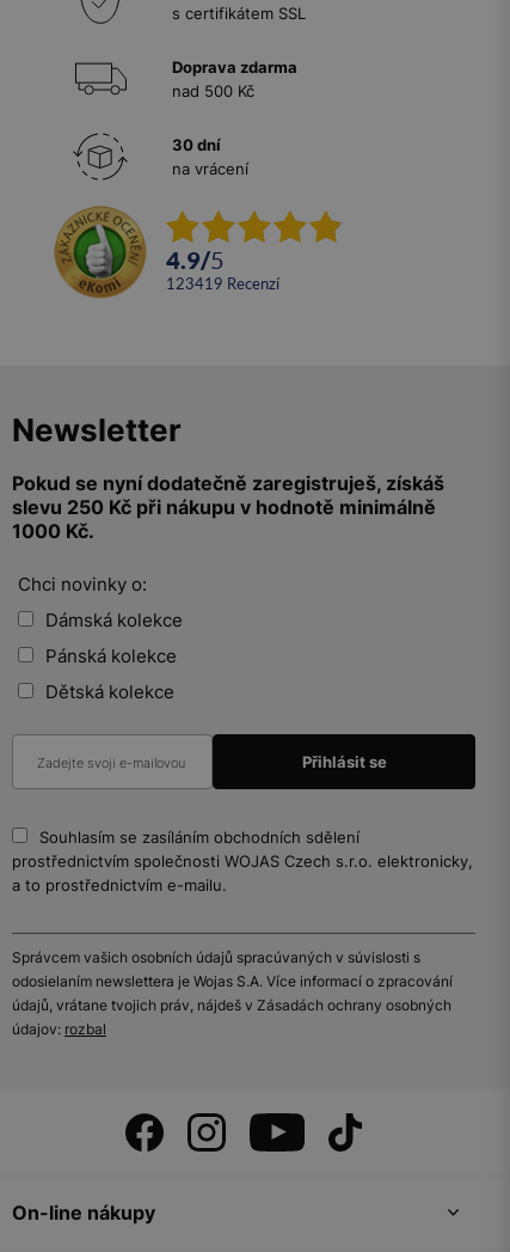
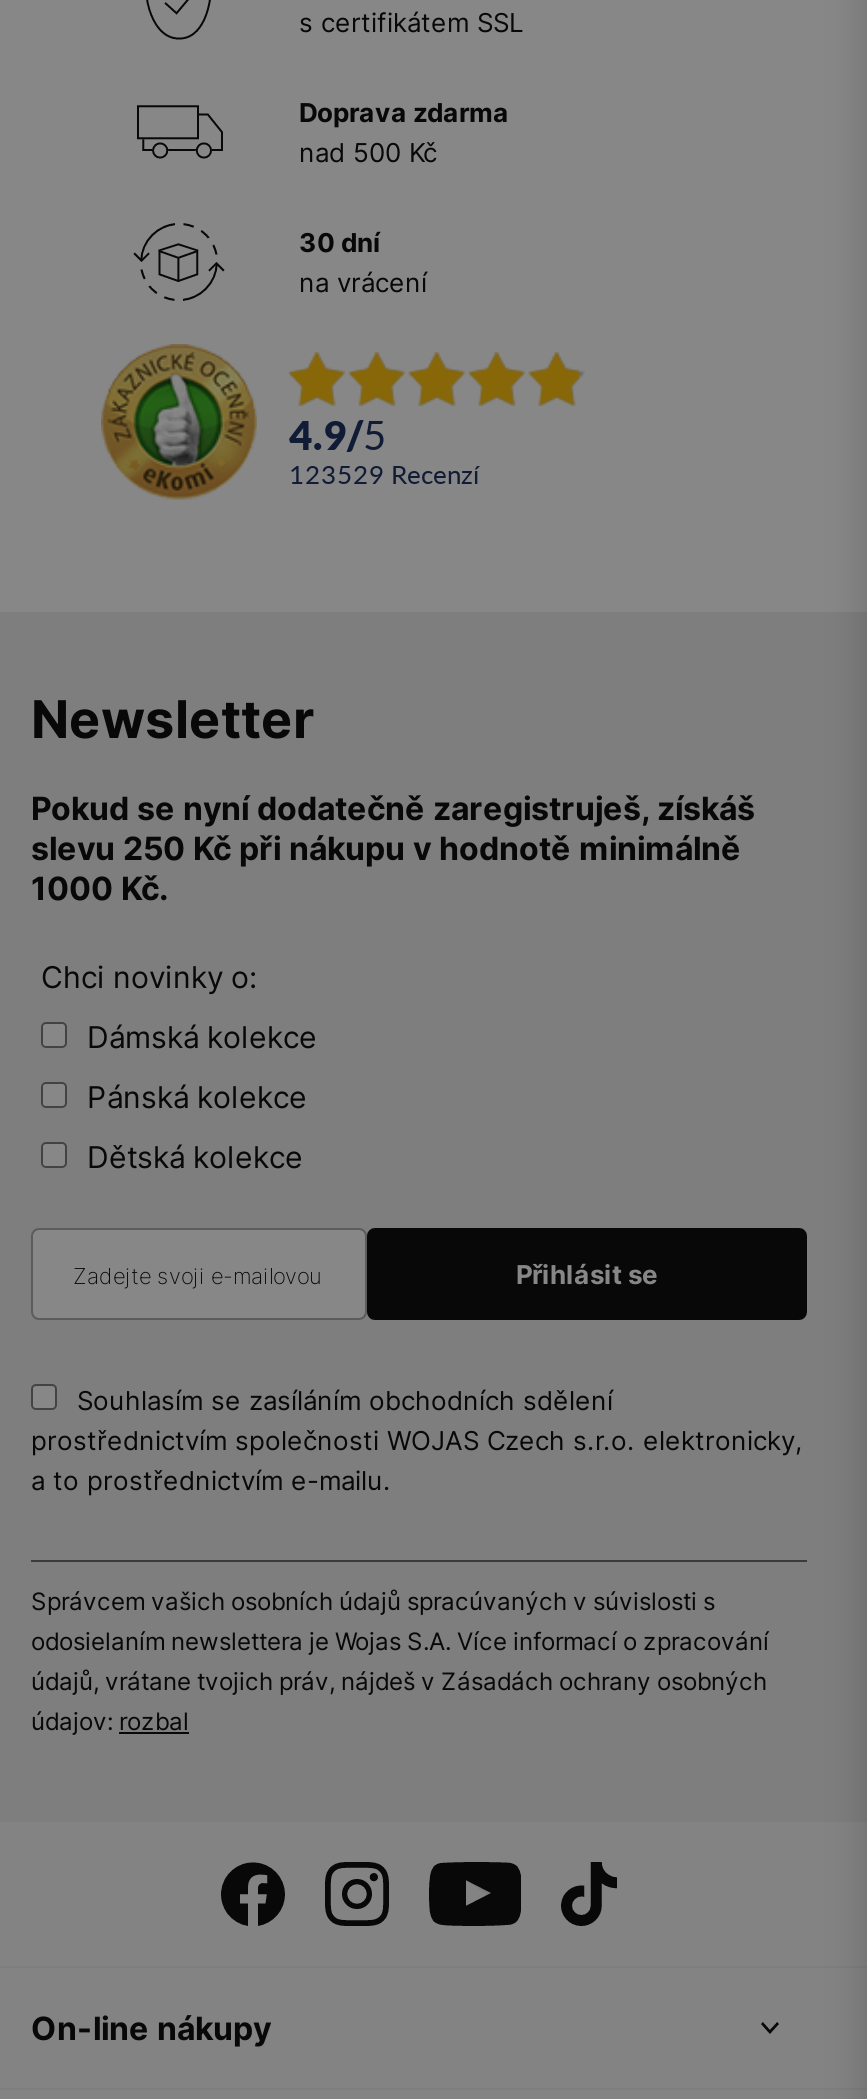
[166,273,279,292] 123419 recenzí -> [289,457,479,489] 123529 recenzí

